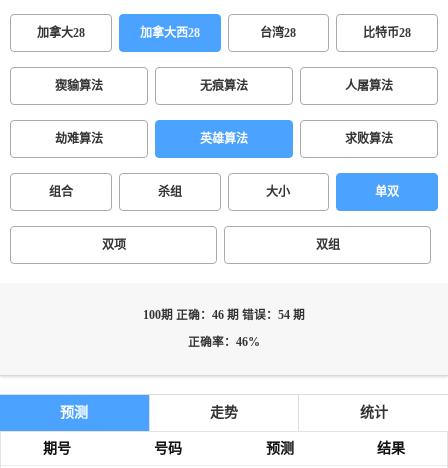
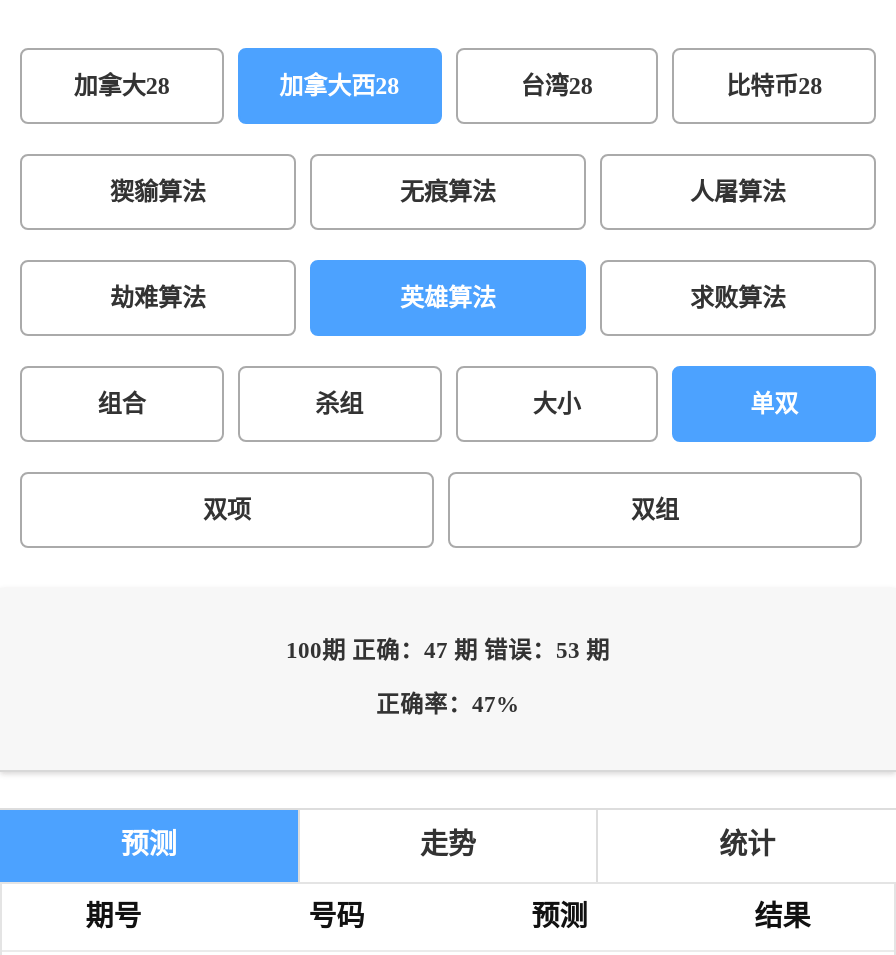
[143,309,305,322] 100期 正确：46 期 错误：54 期 -> [286,638,610,664] 100期 正确：47 期 错误：53 期
[188,336,260,349] 正确率：46% -> [376,692,520,718] 正确率：47%

